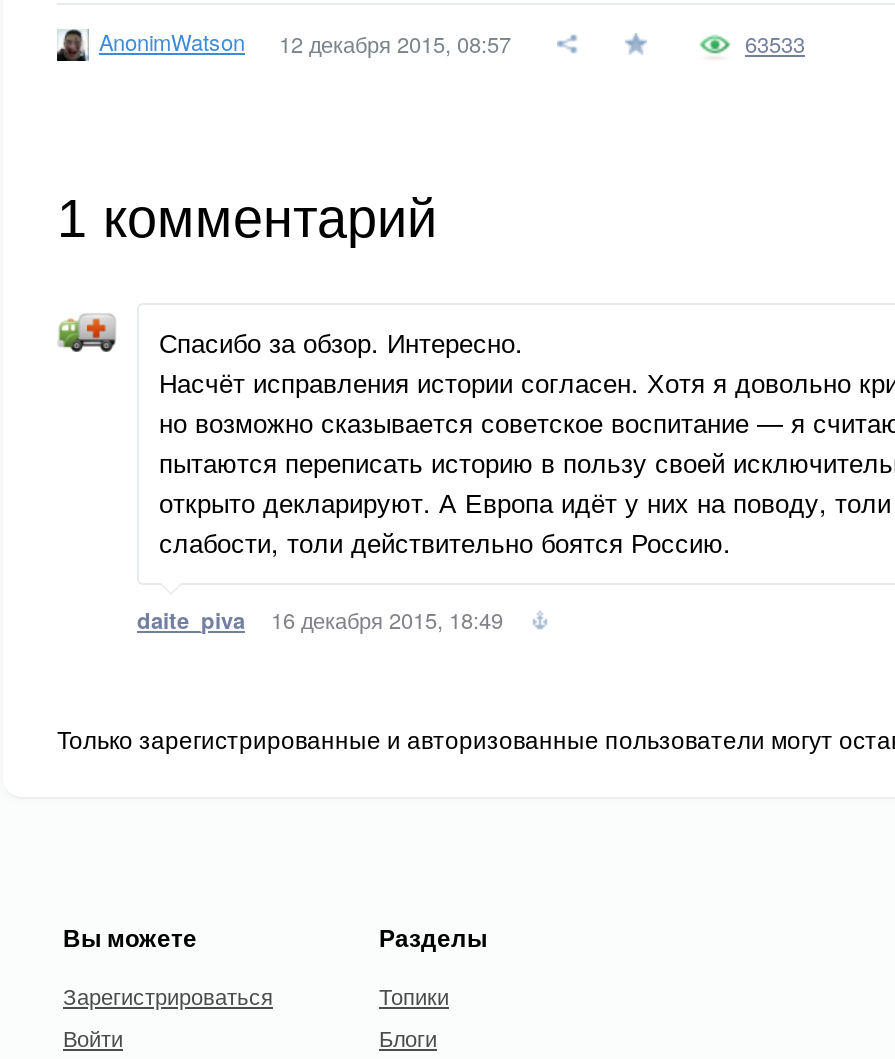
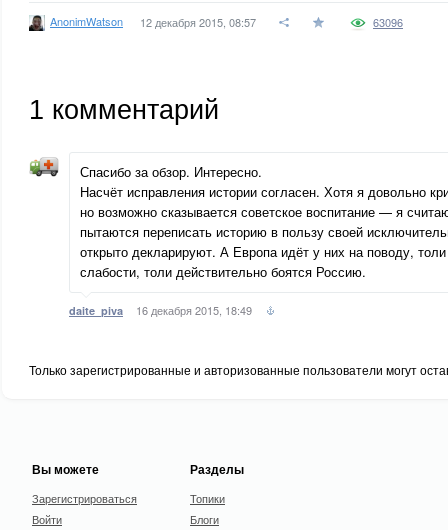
[745,27,805,59] 63533 -> [373,14,403,30] 63096

